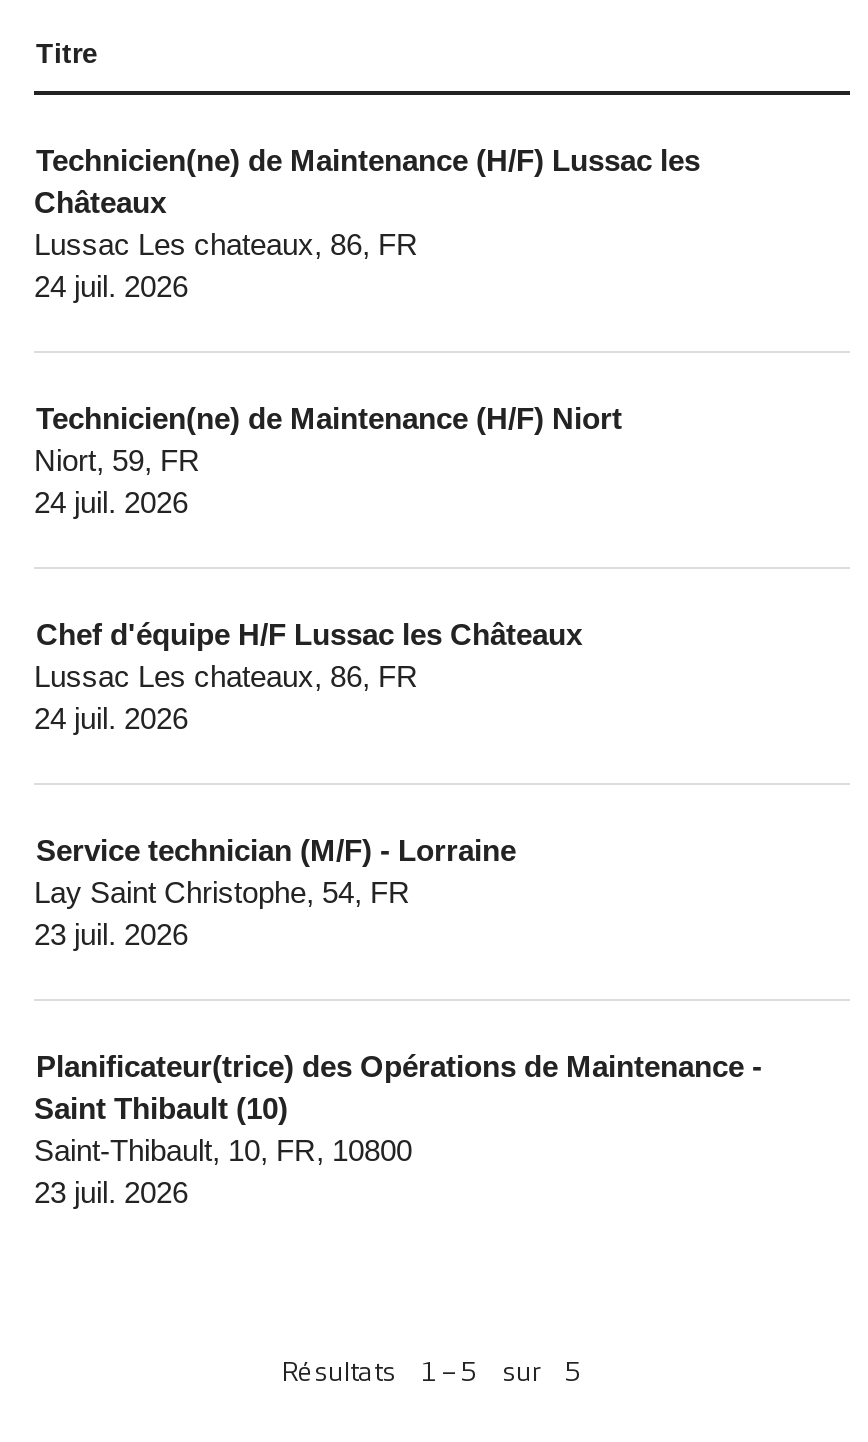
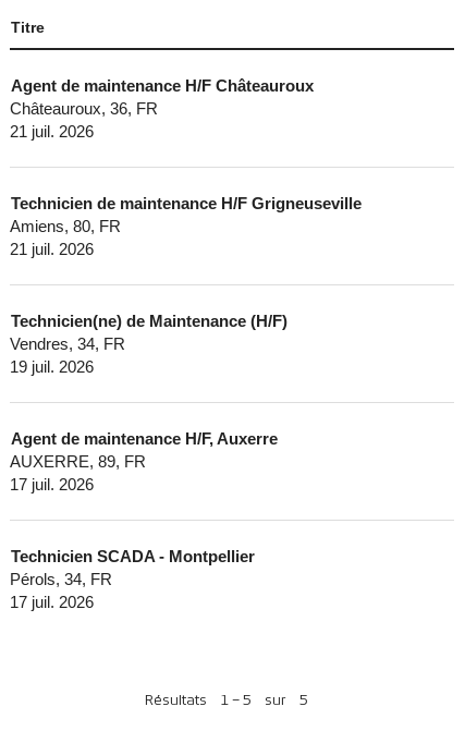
[34,143,700,303] Technicien(ne) de Maintenance (H/F) Lussac les | Châteaux | Lussac Les chateaux, 86, FR | 24 juil. 2026 -> [10,76,314,141] Agent de maintenance H/F Châteauroux | Châteauroux, 36, FR | 21 juil. 2026
[34,401,622,519] Technicien(ne) de Maintenance (H/F) Niort | Niort, 59, FR | 24 juil. 2026 -> [10,194,362,258] Technicien de maintenance H/F Grigneuseville | Amiens, 80, FR | 21 juil. 2026
[34,617,582,735] Chef d'équipe H/F Lussac les Châteaux | Lussac Les chateaux, 86, FR | 24 juil. 2026 -> [10,312,287,376] Technicien(ne) de Maintenance (H/F) | Vendres, 34, FR | 19 juil. 2026
[34,833,516,951] Service technician (M/F) - Lorraine | Lay Saint Christophe, 54, FR | 23 juil. 2026 -> [10,429,278,494] Agent de maintenance H/F, Auxerre | AUXERRE, 89, FR | 17 juil. 2026
[34,1049,762,1209] Planificateur(trice) des Opérations de Maintenance - | Saint Thibault (10) | Saint-Thibault, 10, FR, 10800 | 23 juil. 2026 -> [10,547,255,611] Technicien SCADA - Montpellier | Pérols, 34, FR | 17 juil. 2026

